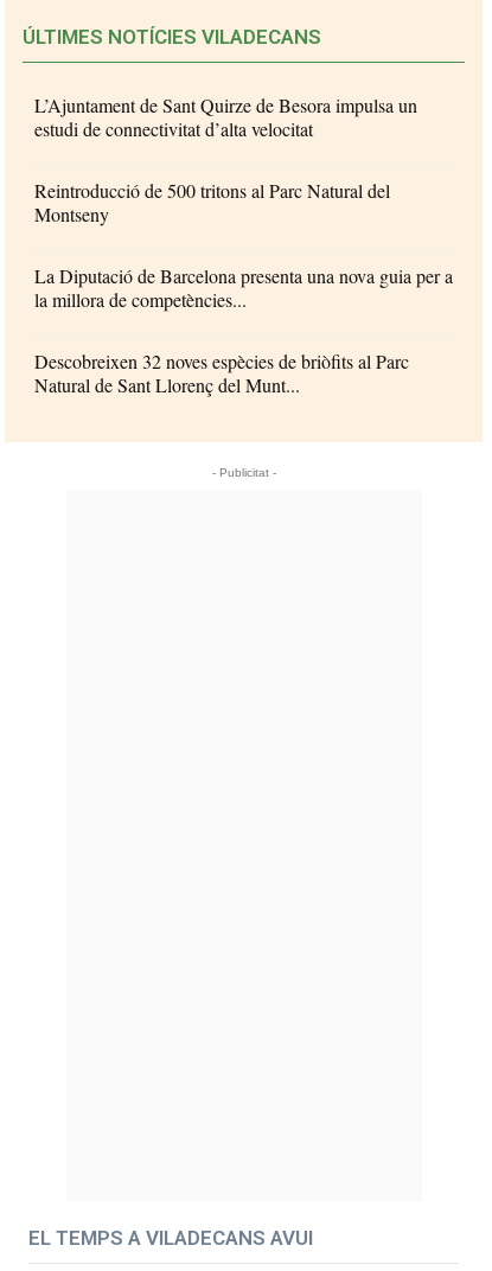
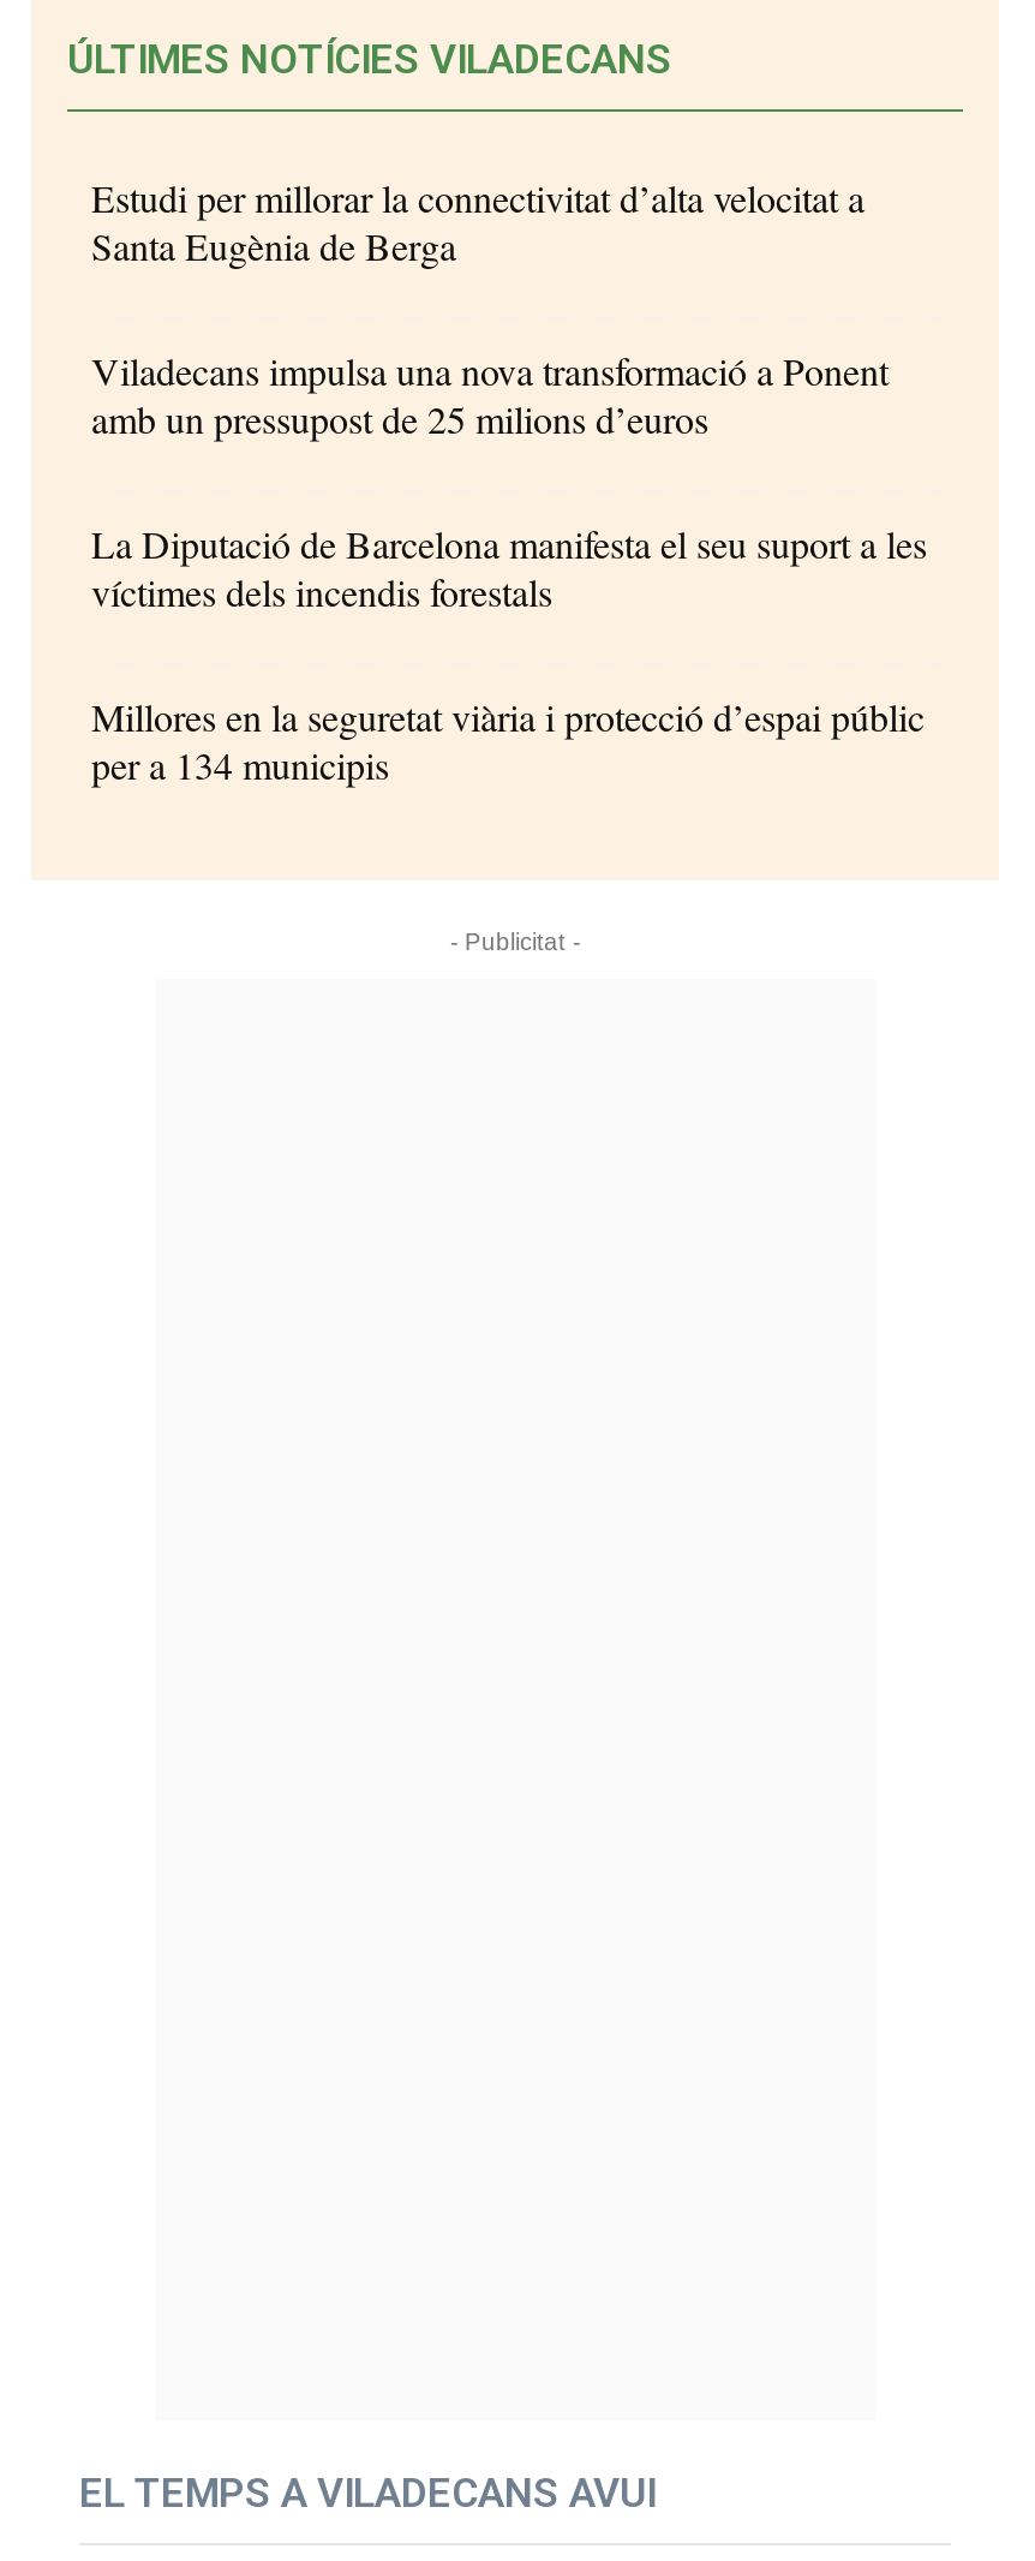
[34,92,417,141] L’Ajuntament de Sant Quirze de Besora impulsa un | estudi de connectivitat d’alta velocitat -> [91,172,865,270] Estudi per millorar la connectivitat d’alta velocitat a | Santa Eugènia de Berga
[34,178,390,226] Reintroducció de 500 tritons al Parc Natural del | Montseny -> [91,345,889,443] Viladecans impulsa una nova transformació a Ponent | amb un pressupost de 25 milions d’euros
[34,263,453,312] La Diputació de Barcelona presenta una nova guia per a | la millora de competències... -> [91,517,927,616] La Diputació de Barcelona manifesta el seu suport a les | víctimes dels incendis forestals
[34,348,409,397] Descobreixen 32 noves espècies de briòfits al Parc | Natural de Sant Llorenç del Munt... -> [91,690,925,789] Millores en la seguretat viària i protecció d’espai públic | per a 134 municipis

